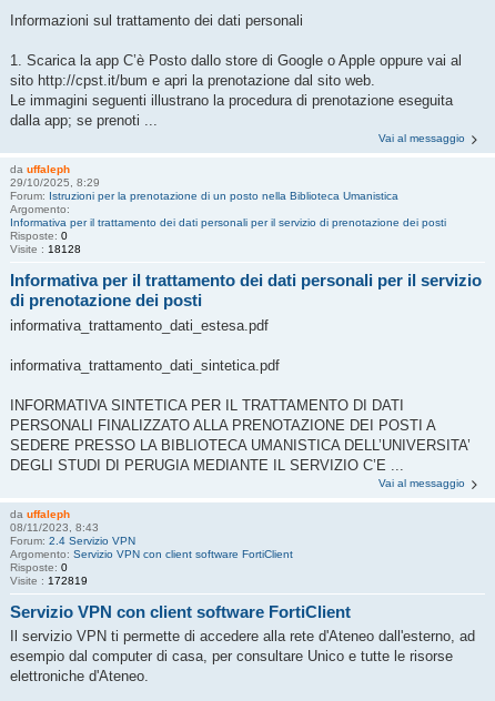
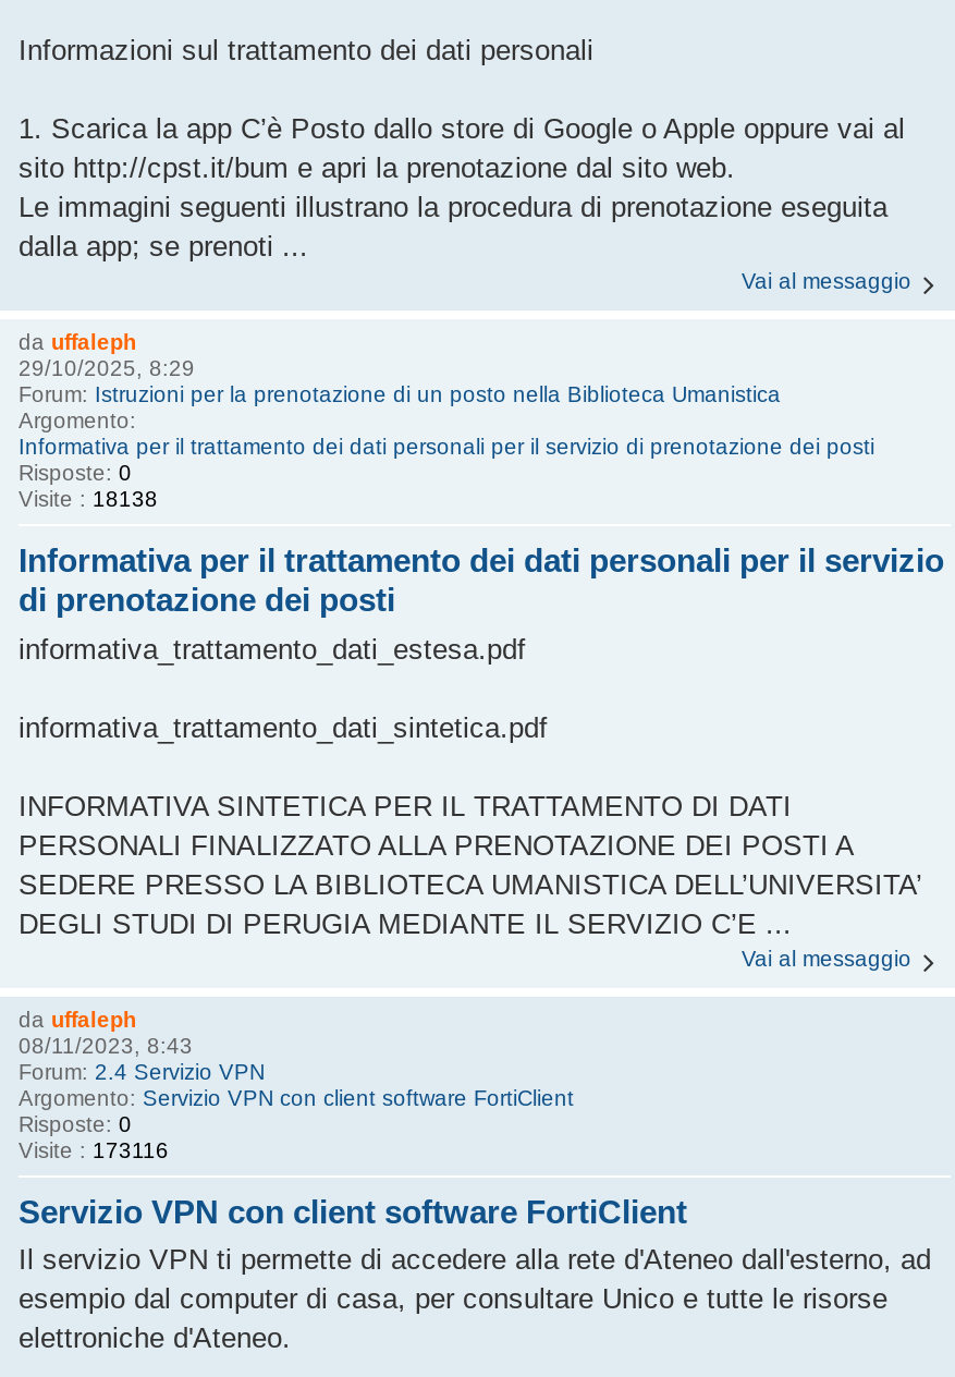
[10,243,81,255] Visite : 18128 -> [19,487,158,511] Visite : 18138
[10,574,88,586] Visite : 172819 -> [19,1137,169,1161] Visite : 173116

